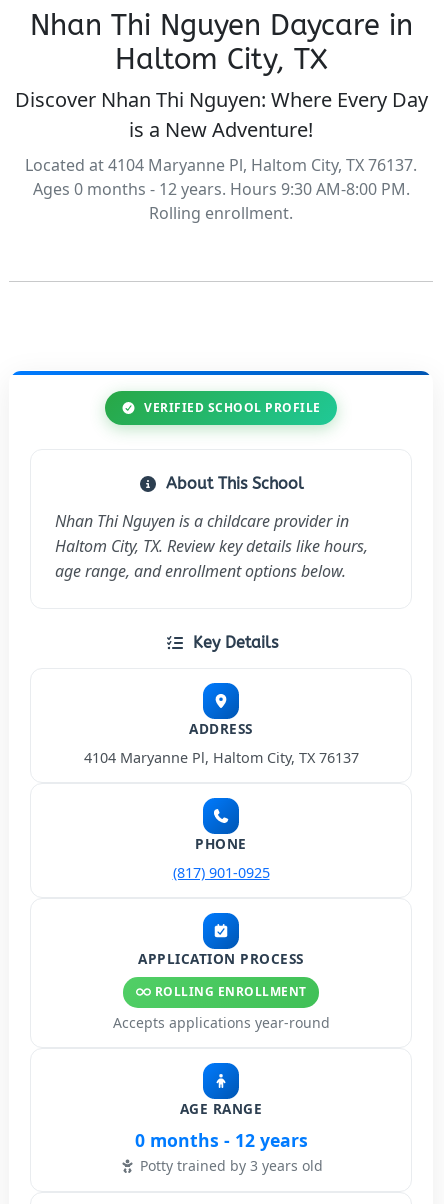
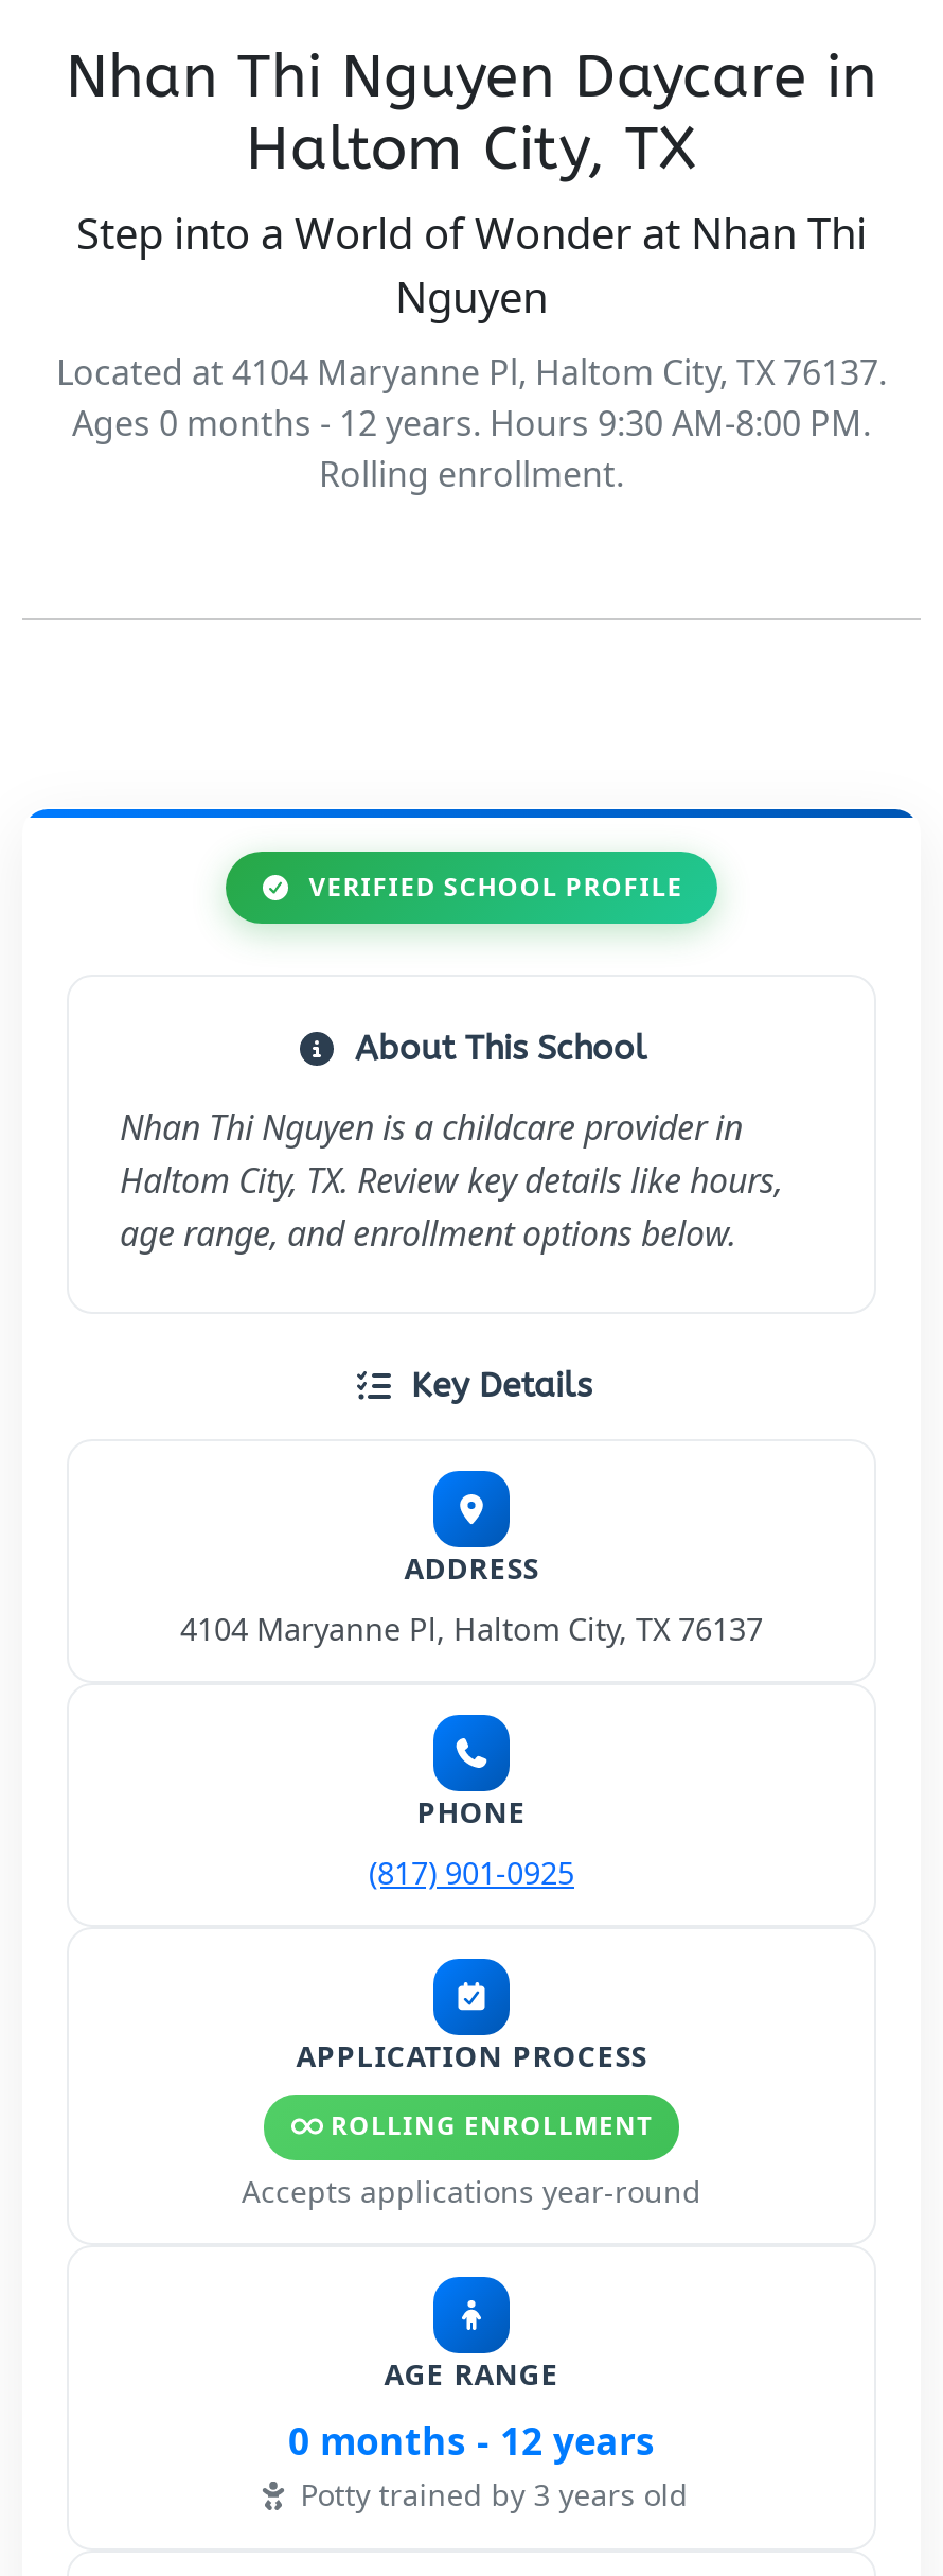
[14,86,427,143] Discover Nhan Thi Nguyen: Where Every Day | is a New Adventure! -> [76,205,867,326] Step into a World of Wonder at Nhan Thi | Nguyen

